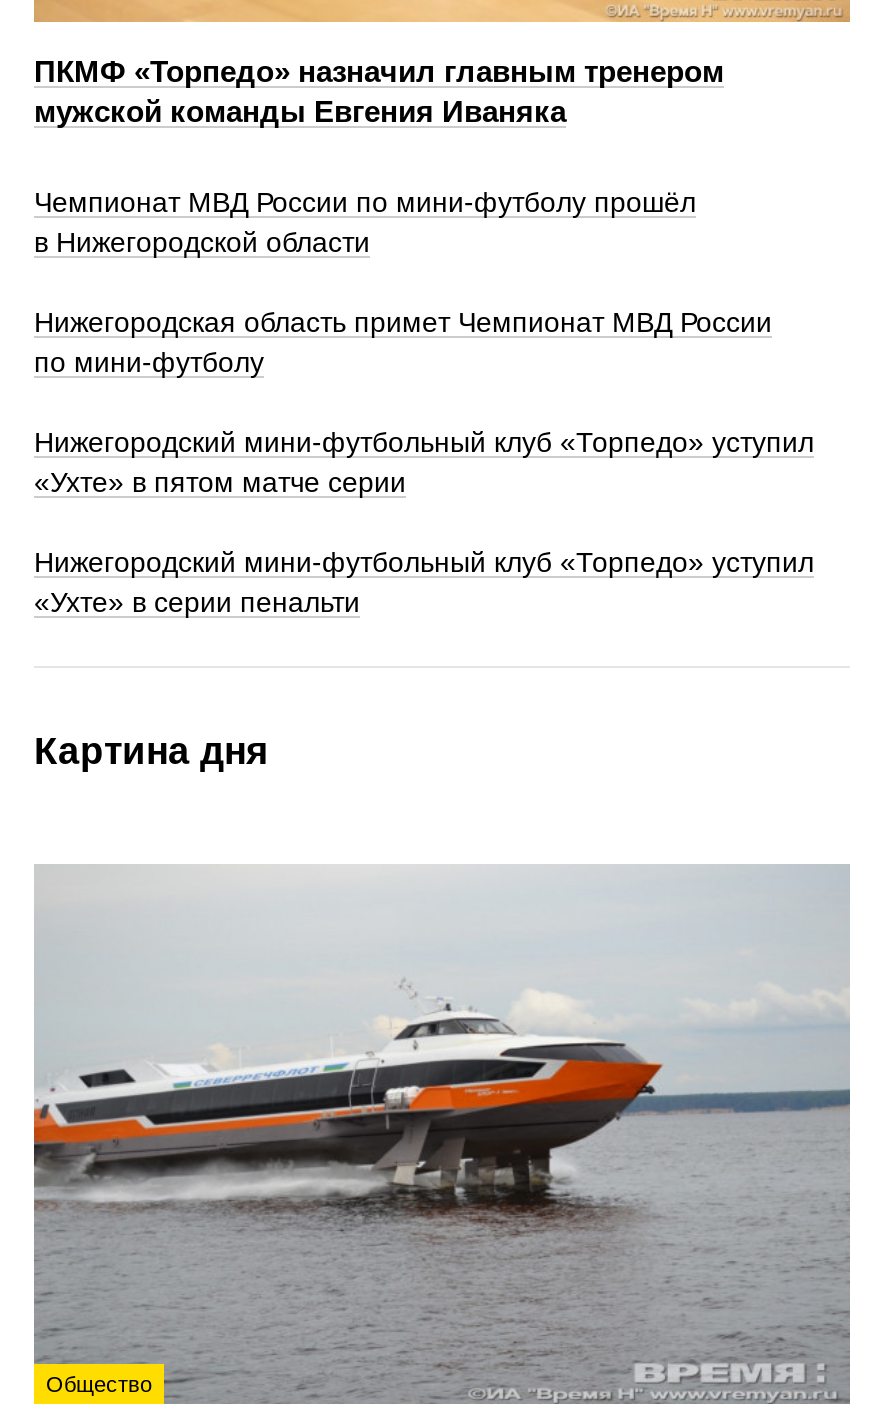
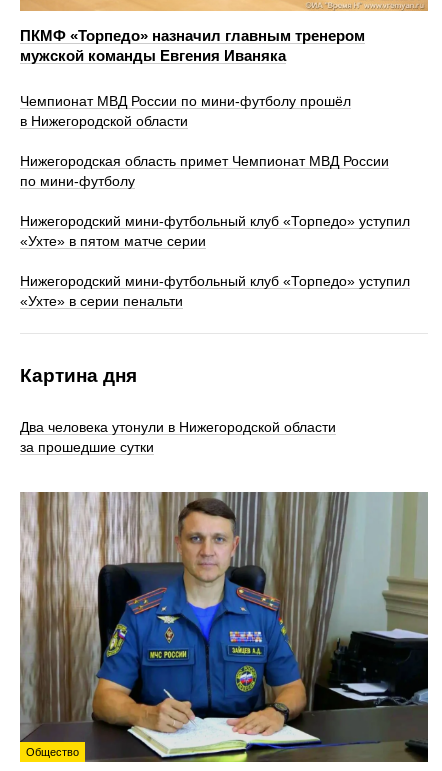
none -> [20,419,336,455] Два человека утонули в Нижегородской области | за прошедшие сутки
[34,866,848,1404] [image] -> [21,492,428,763] [image]

